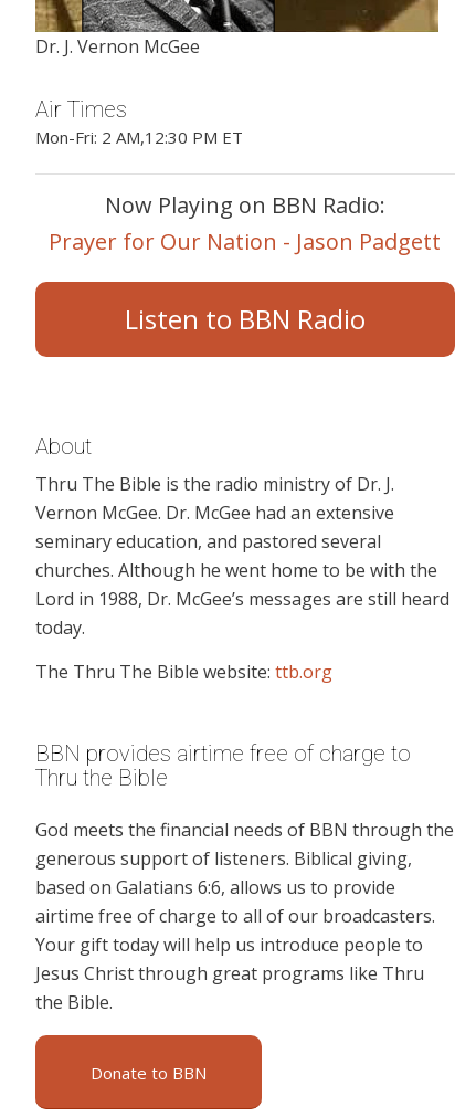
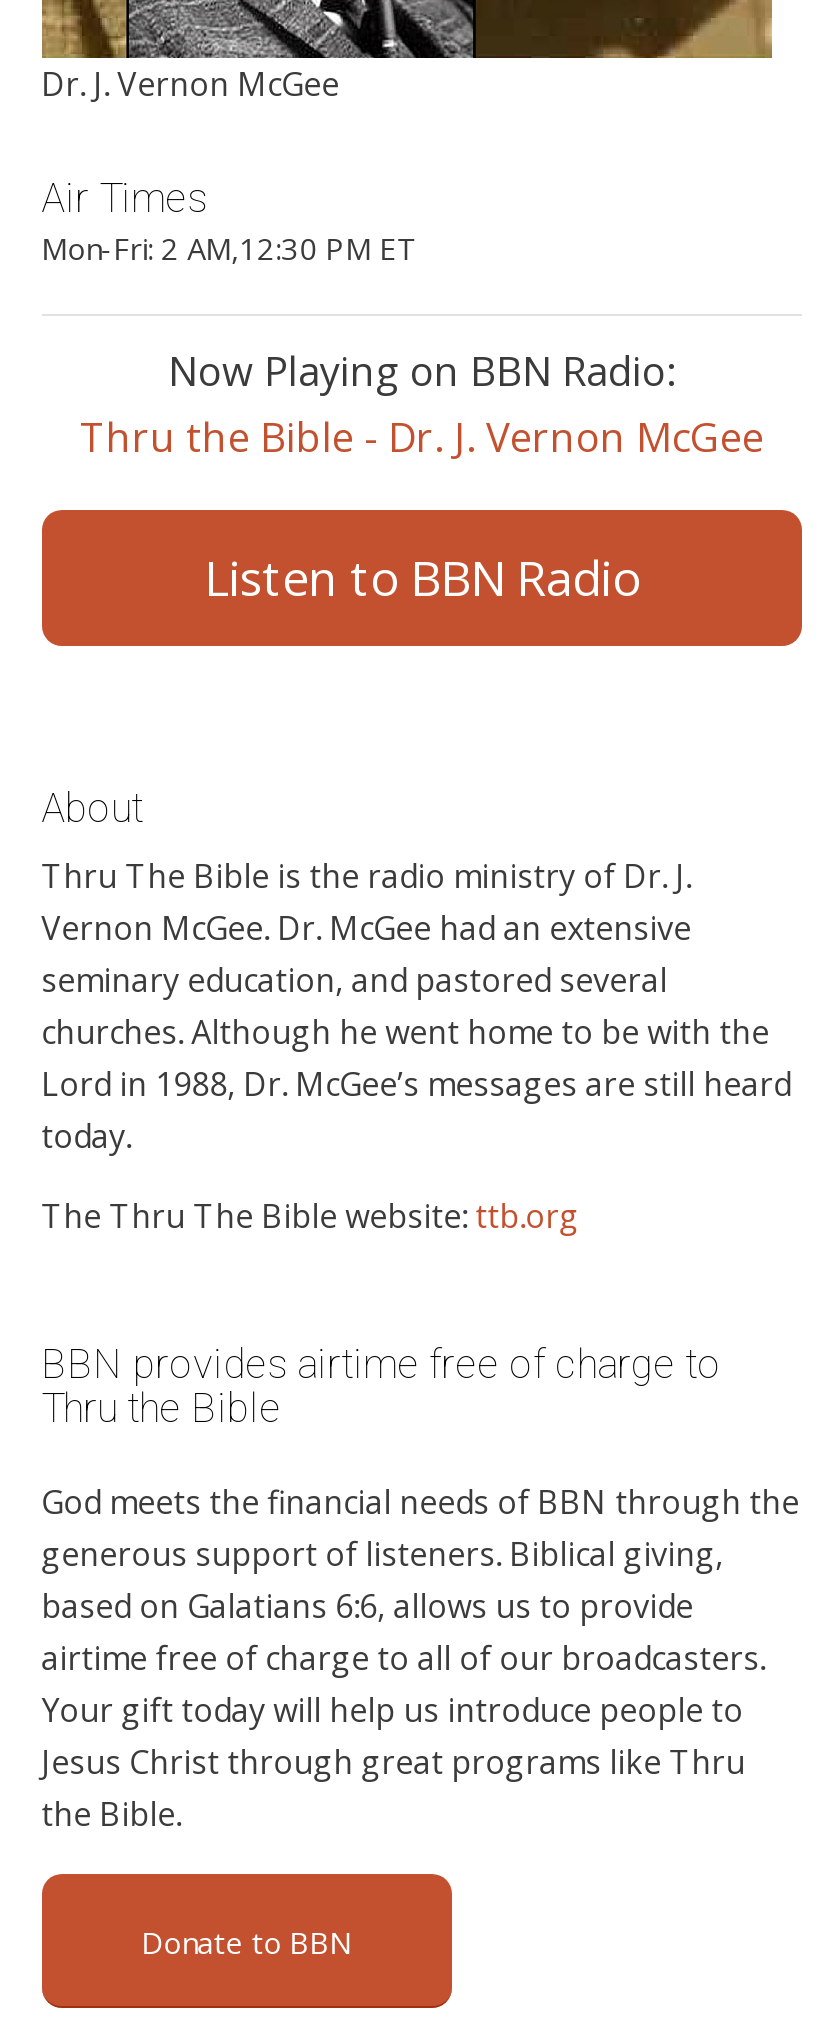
[49,226,441,256] Prayer for Our Nation - Jason Padgett -> [80,410,764,464] Thru the Bible - Dr. J. Vernon McGee

